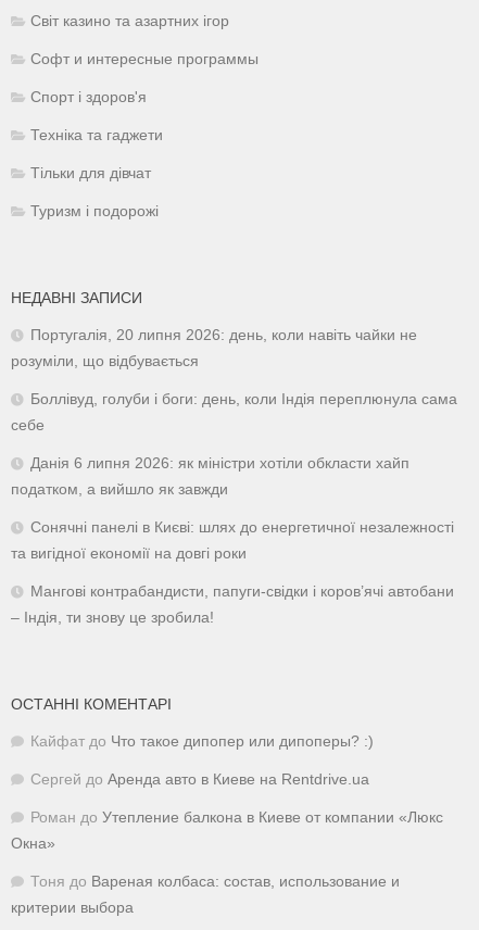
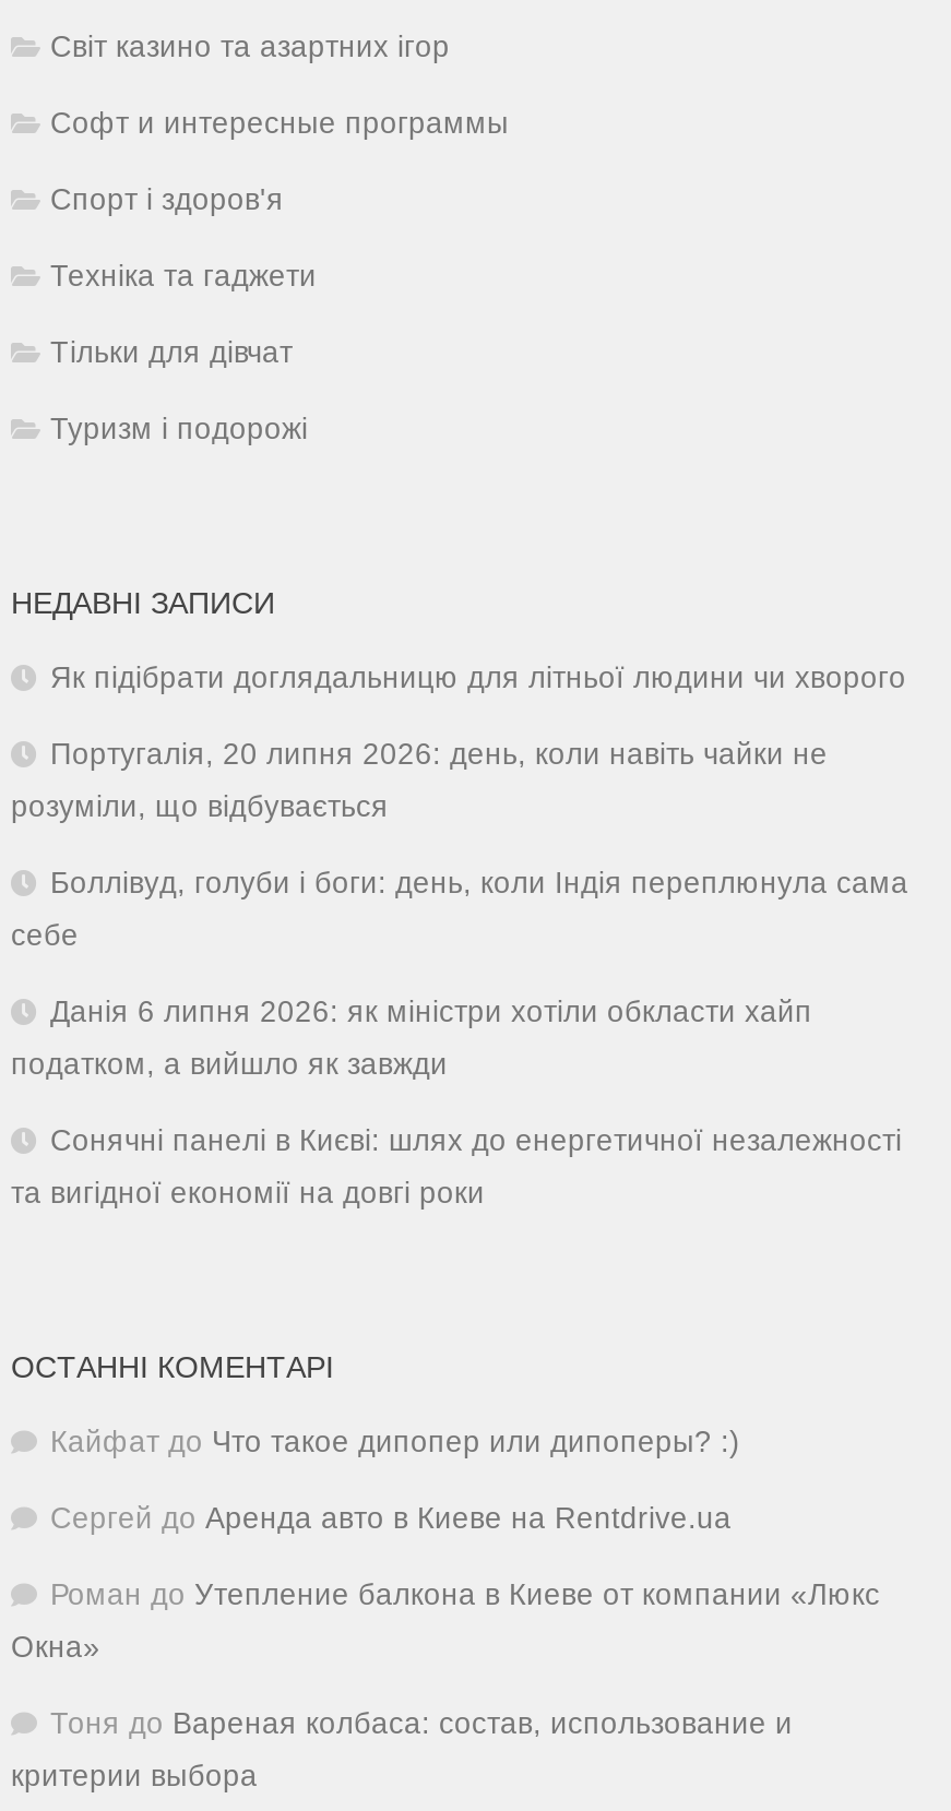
none -> [50,662,906,694] Як підібрати доглядальницю для літньої людини чи хворого
moved [11,327,457,562] -> [11,738,908,1210]: Португалія, 20 липня 2026: день, коли навіть чайки не | розуміли, що відбувається | Боллівуд, голуби і боги: день, коли Індія переплюнула сама | себе | Данія 6 липня 2026: як міністри хотіли обкласти хайп | податком, а вийшло як завжди | Сонячні панелі в Києві: шлях до енергетичної незалежності | та вигідної економії на довгі роки
[11,583,454,626] Мангові контрабандисти, папуги-свідки і коров’ячі автобани | – Індія, ти знову це зробила! -> none

